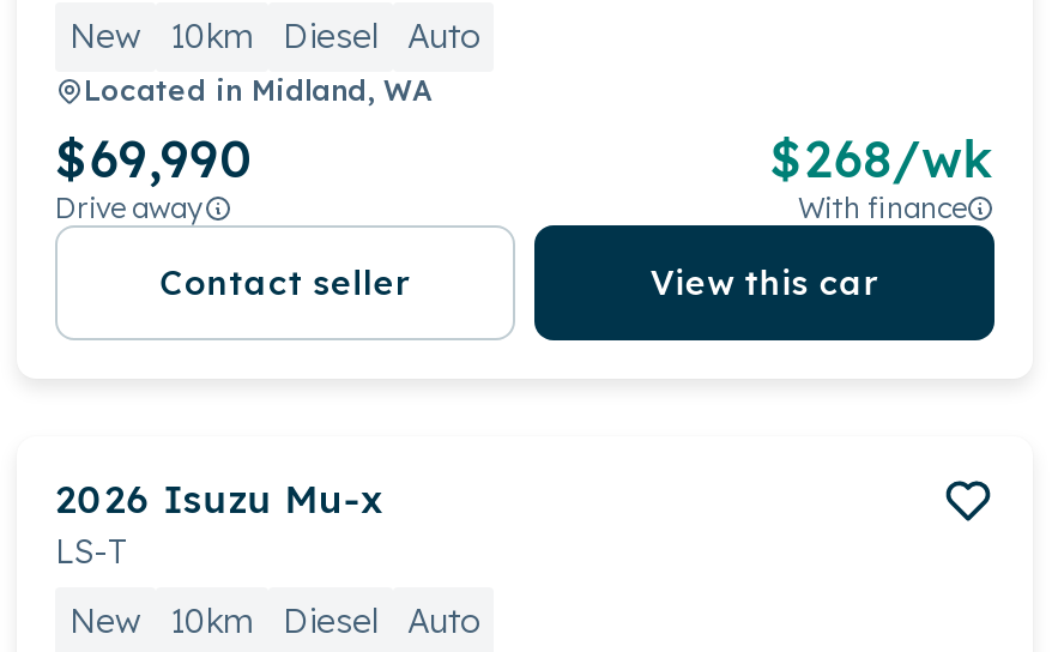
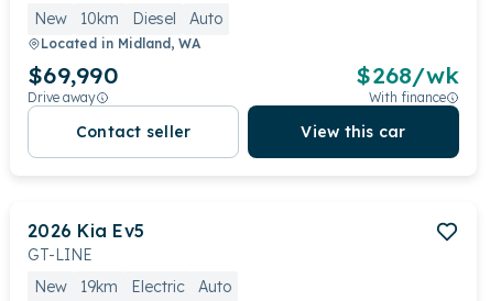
[55,475,383,573] 2026 Isuzu Mu-x | LS-T -> [28,220,144,265] 2026 Kia Ev5 | GT-LINE
[170,599,379,642] 10km | Diesel -> [80,277,185,297] 19km | Electric

